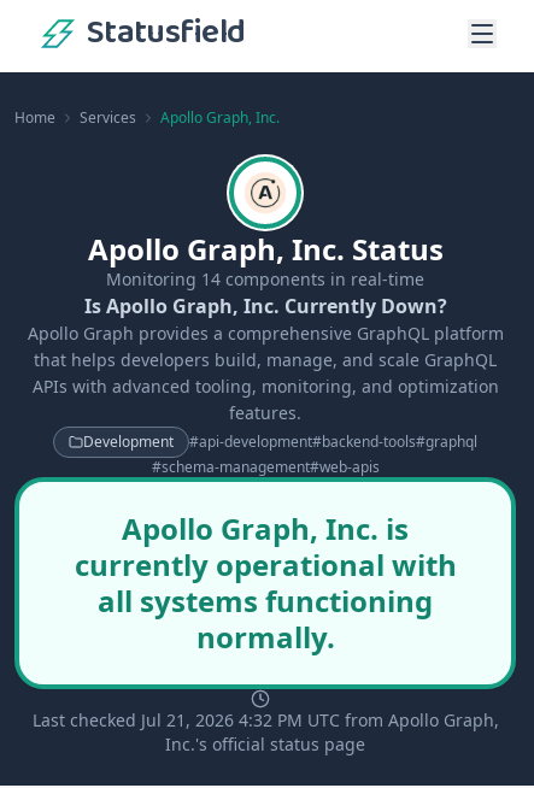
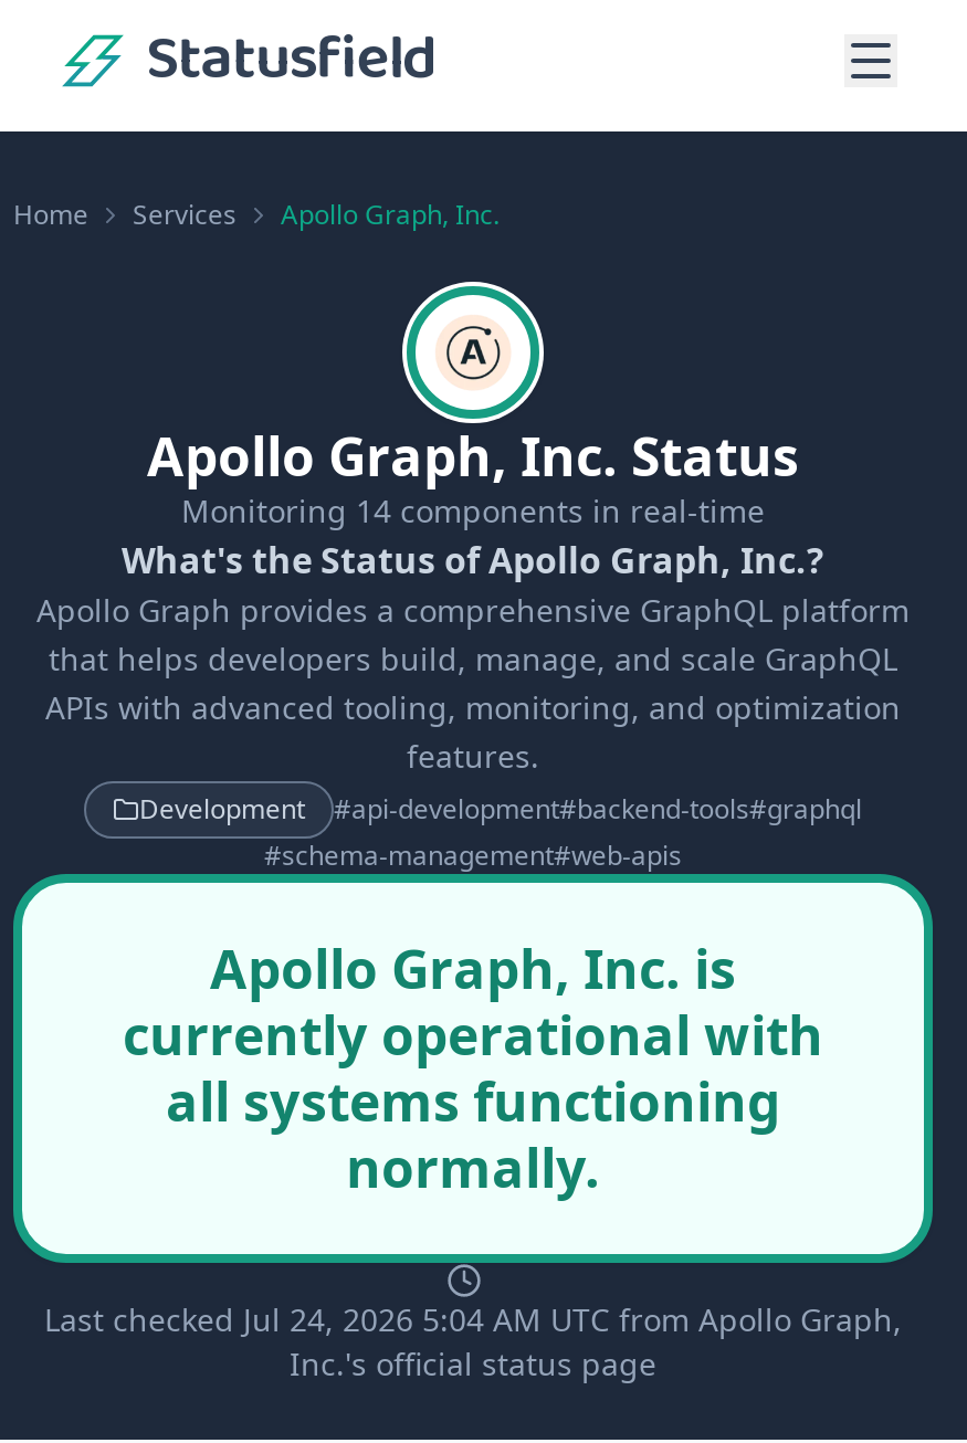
[84,293,447,319] Is Apollo Graph, Inc. Currently Down? -> [122,536,824,584] What's the Status of Apollo Graph, Inc.?
[32,708,498,731] Last checked Jul 21, 2026 4:32 PM UTC from Apollo Graph, -> [44,1298,902,1340] Last checked Jul 24, 2026 5:04 AM UTC from Apollo Graph,

